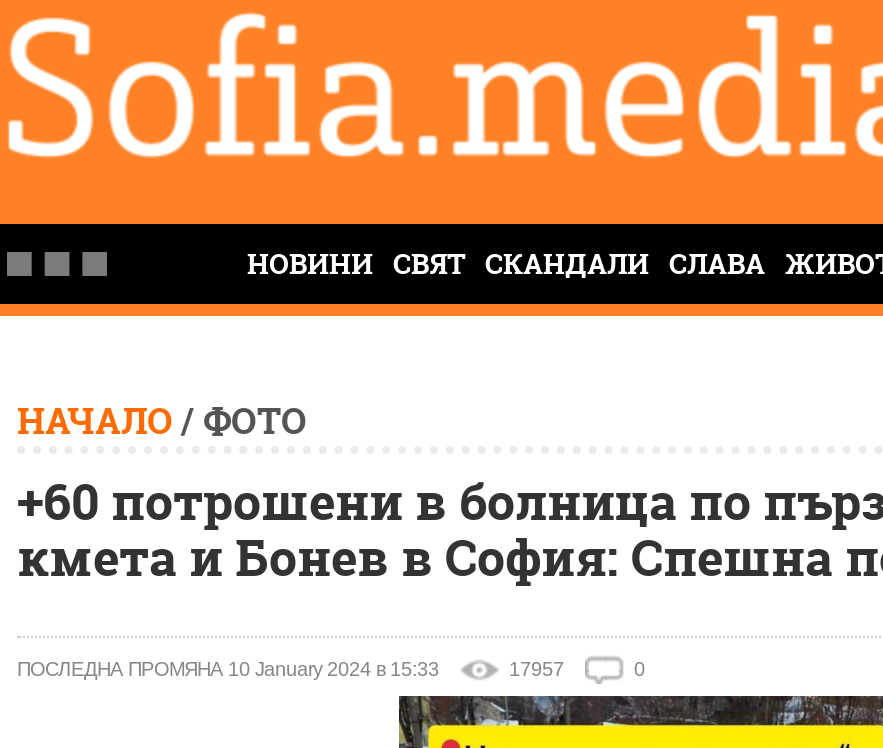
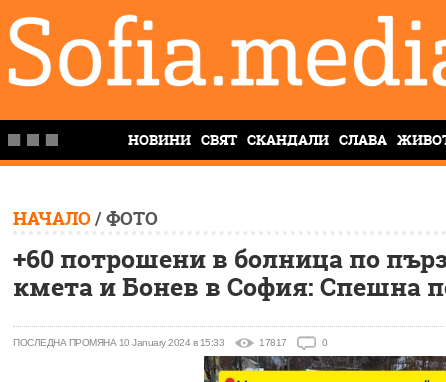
[509,658,564,680] 17957 -> [259,337,286,348] 17817

